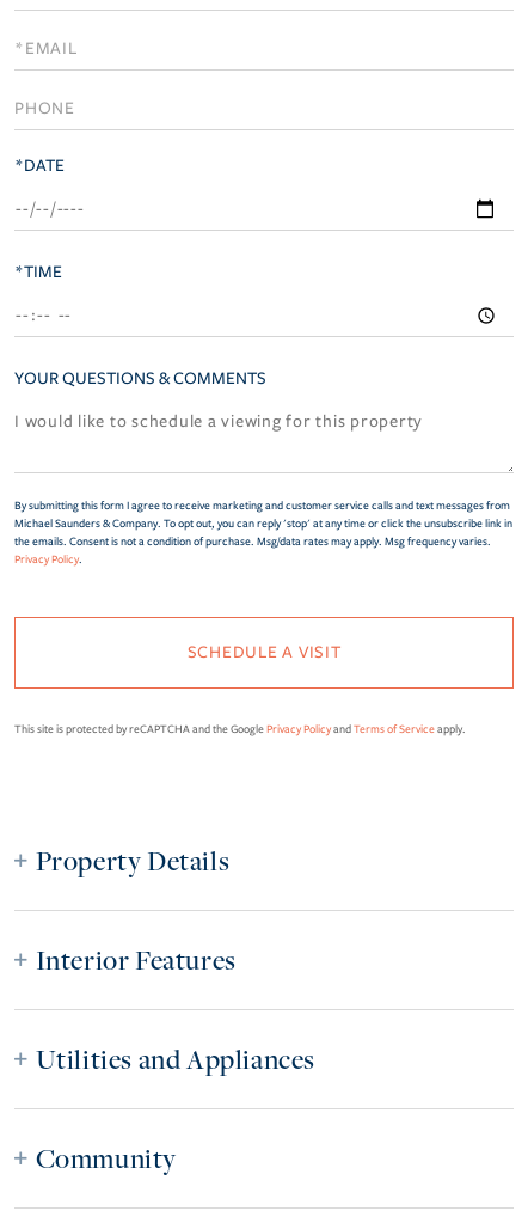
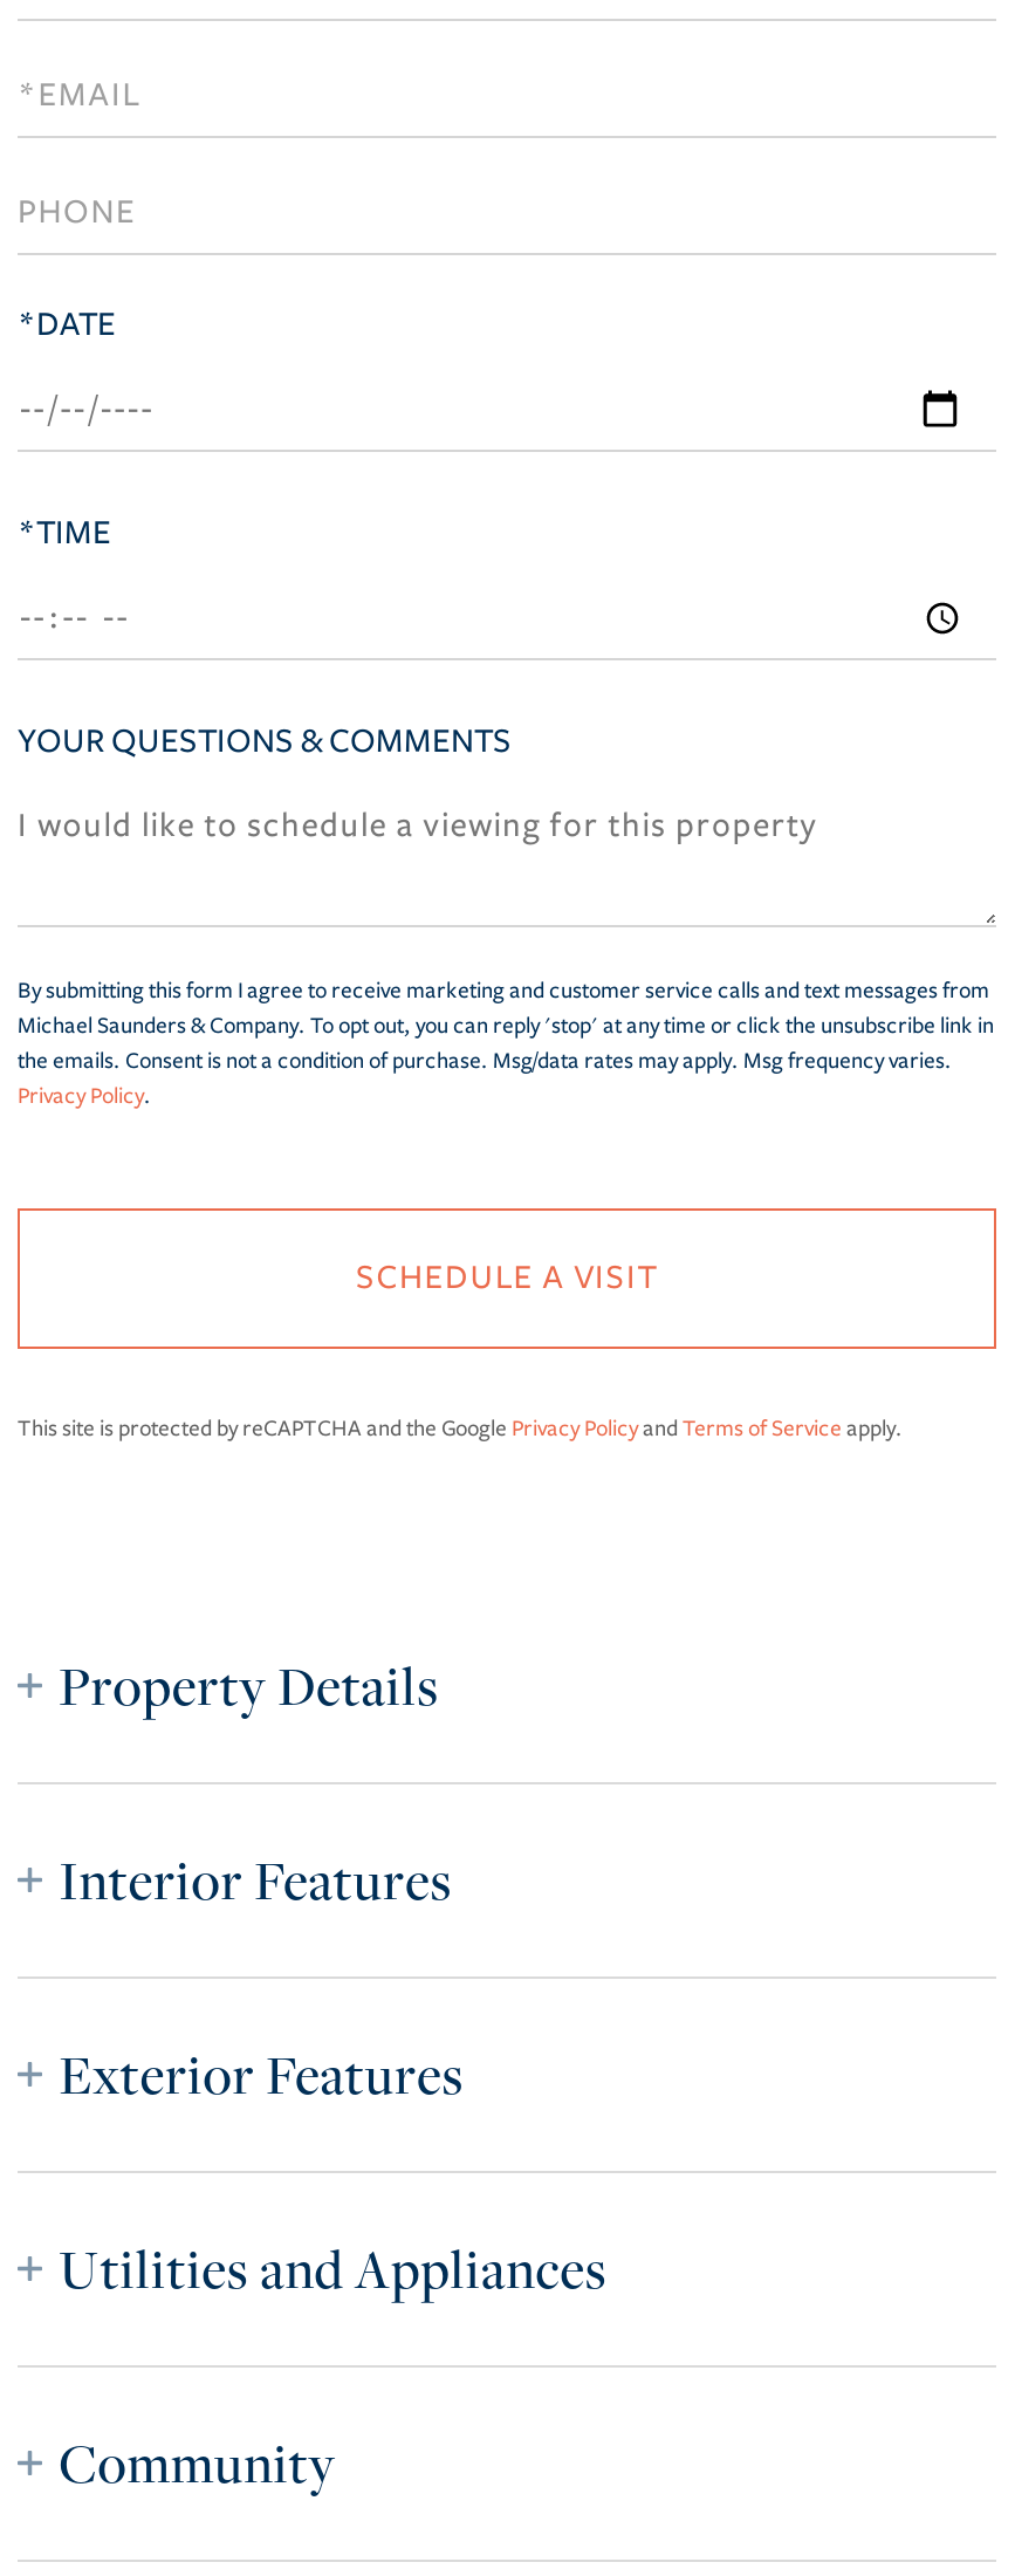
none -> [59,2039,464,2110] Exterior Features

